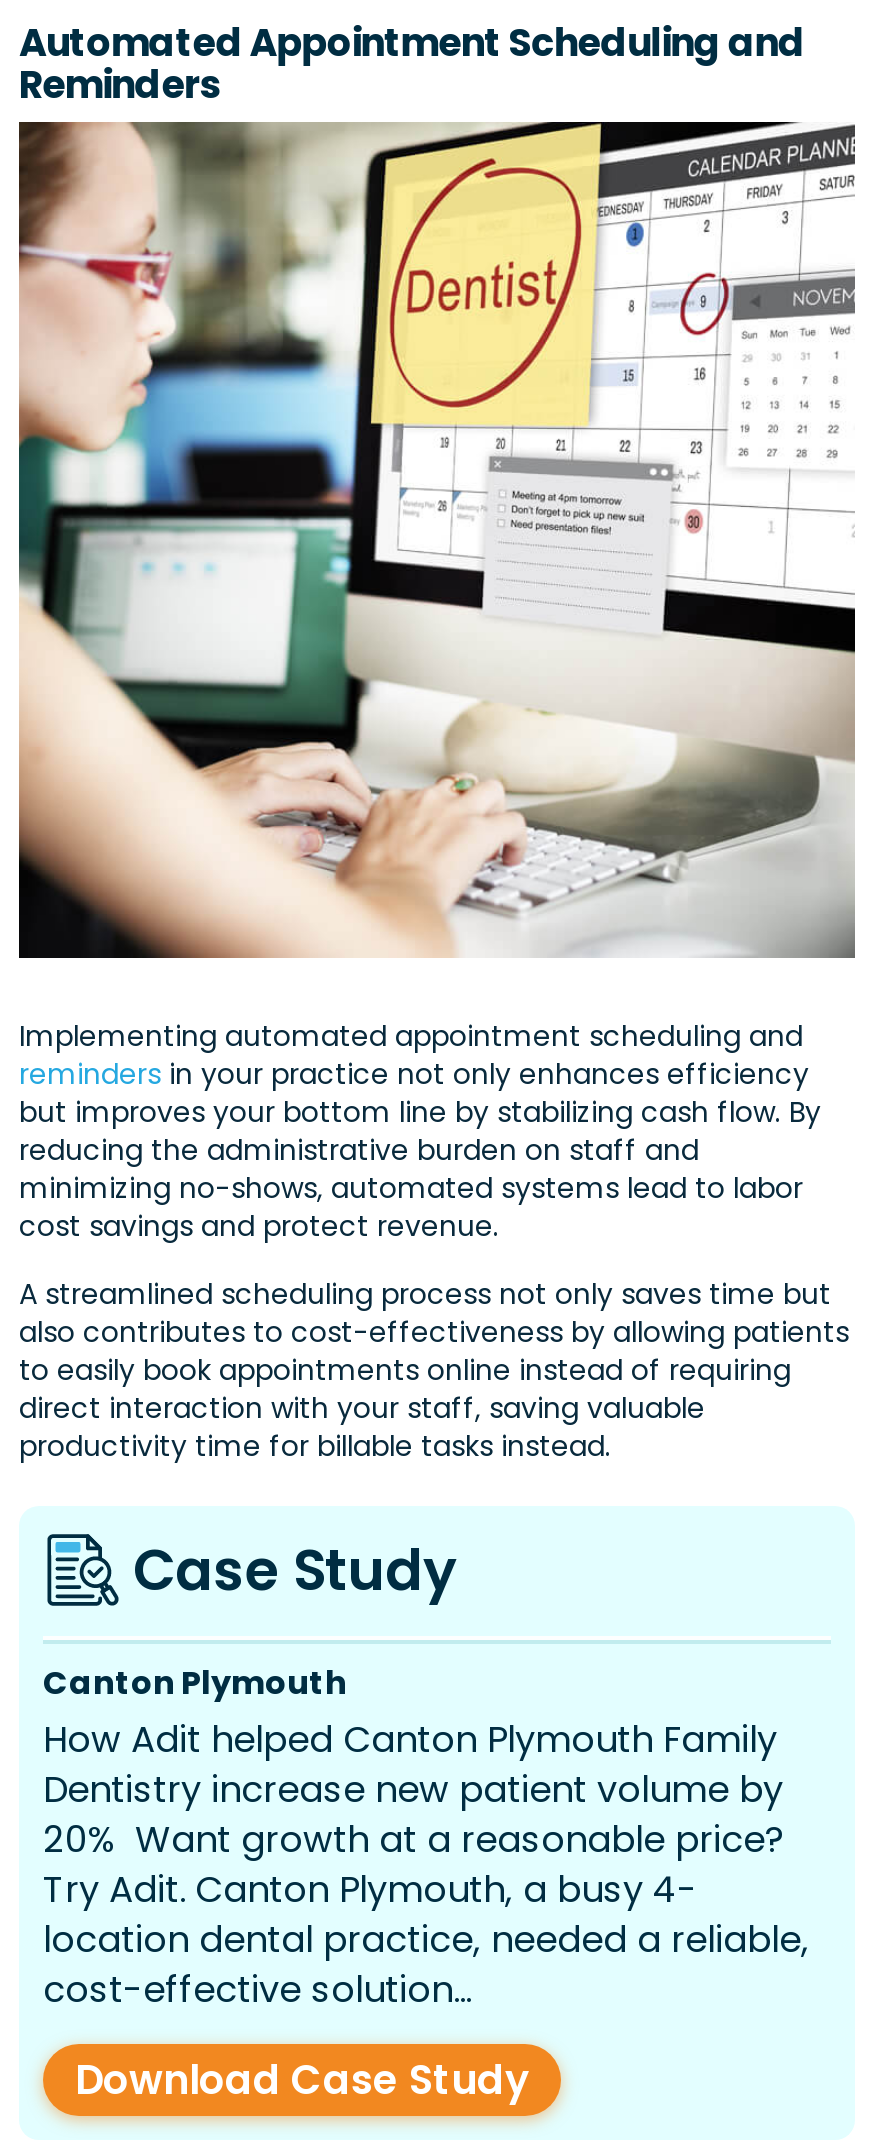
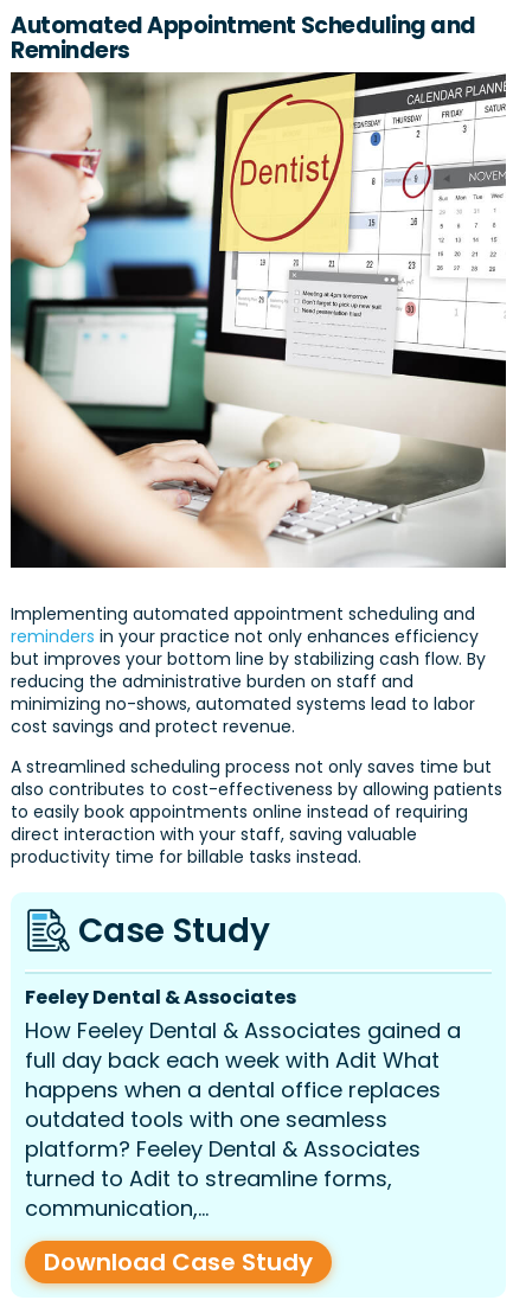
[43,1660,809,2014] Canton Plymouth | How Adit helped Canton Plymouth Family | Dentistry increase new patient volume by | 20% Want growth at a reasonable price? | Try Adit. Canton Plymouth, a busy 4- | location dental practice, needed a reliable, | cost-effective solution... -> [25,984,461,1223] Feeley Dental & Associates | How Feeley Dental & Associates gained a | full day back each week with Adit What | happens when a dental office replaces | outdated tools with one seamless | platform? Feeley Dental & Associates | turned to Adit to streamline forms, | communication,...

